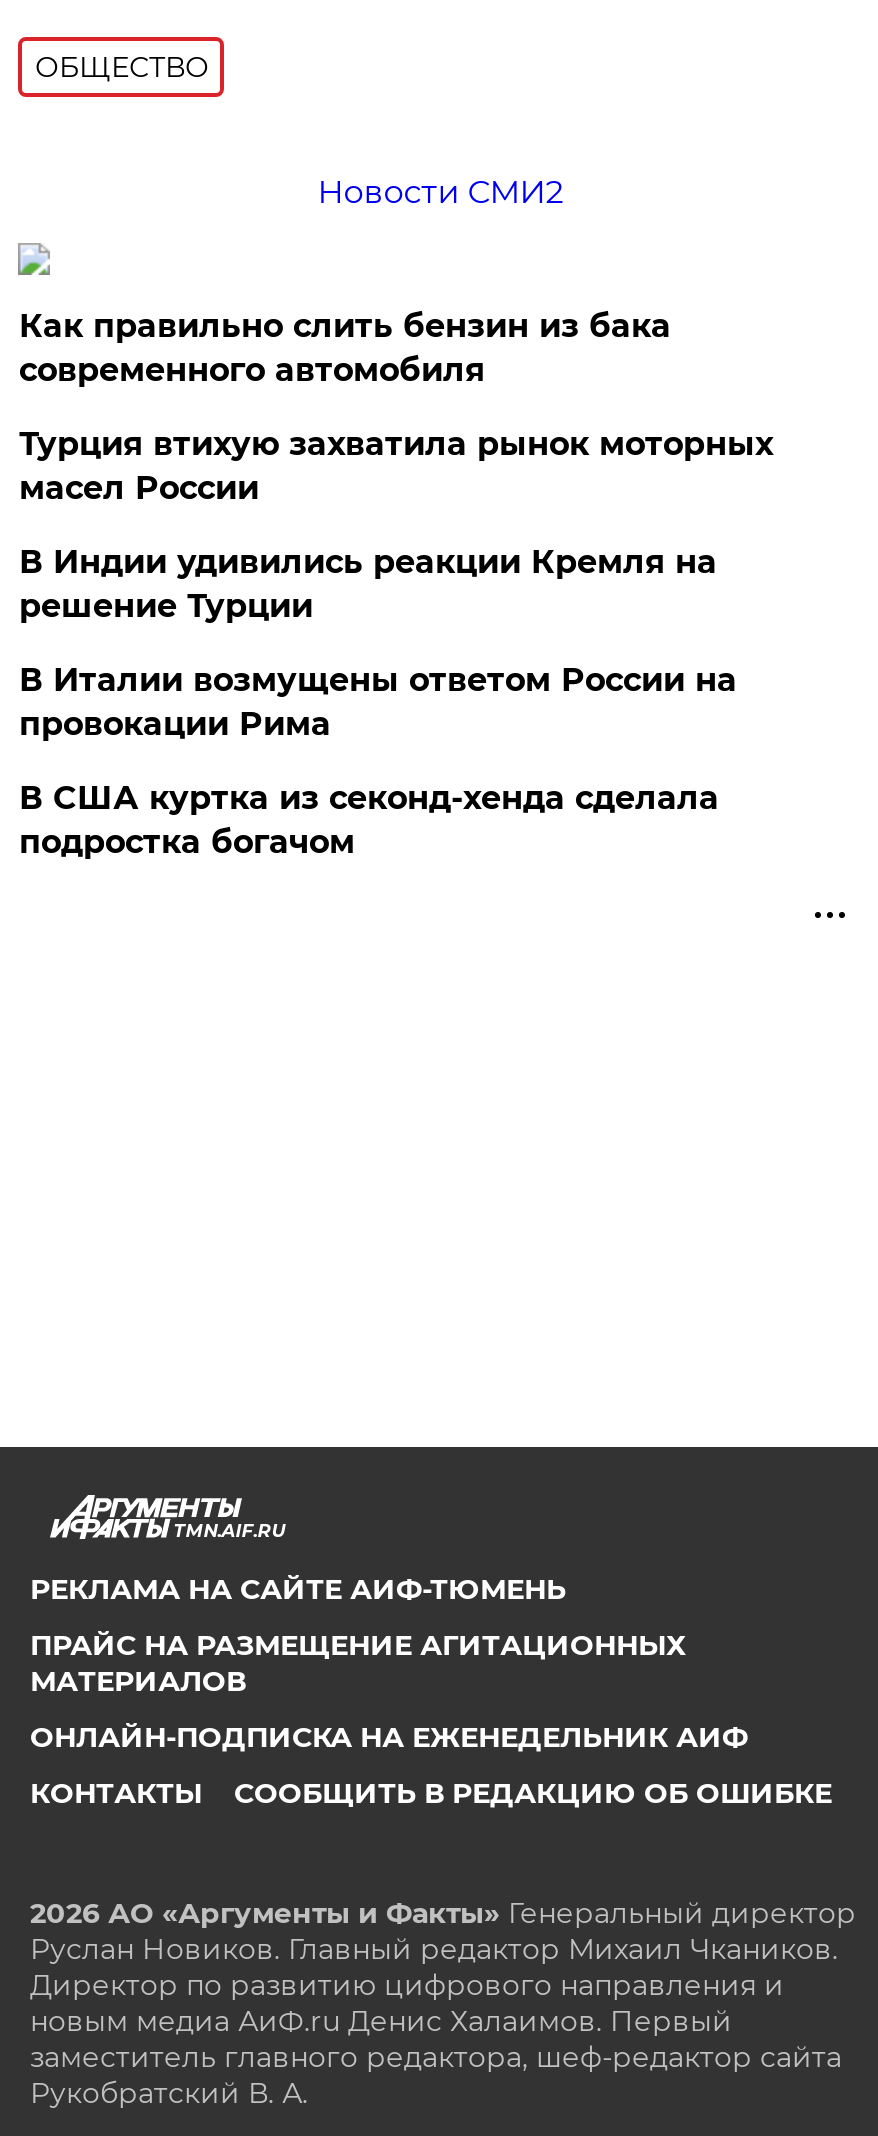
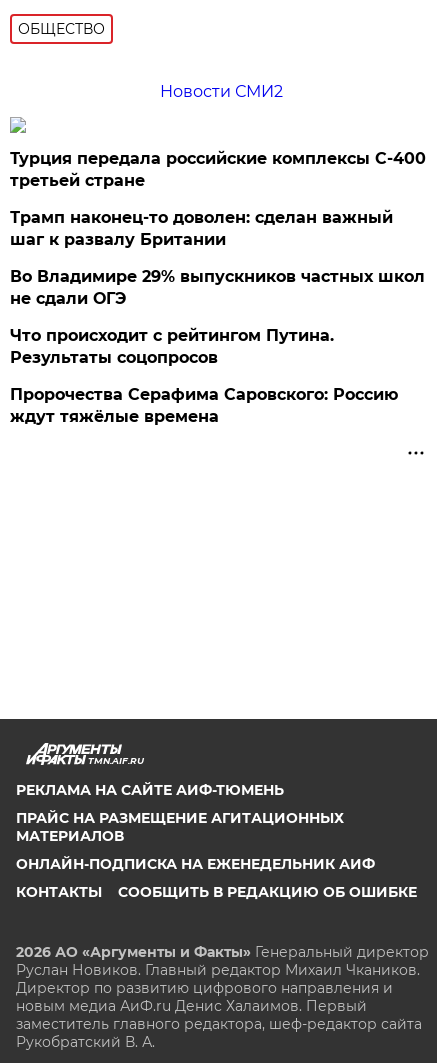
[19,308,671,390] Как правильно слить бензин из бака | современного автомобиля -> [10,149,426,190] Турция передала российские комплексы С-400 | третьей стране
[19,426,773,508] Турция втихую захватила рынок моторных | масел России -> [10,208,393,249] Трамп наконец-то доволен: сделан важный | шаг к развалу Британии
[19,544,717,626] В Индии удивились реакции Кремля на | решение Турции -> [10,267,425,308] Во Владимире 29% выпускников частных школ | не сдали ОГЭ
[19,662,737,744] В Италии возмущены ответом России на | провокации Рима -> [10,326,334,367] Что происходит с рейтингом Путина. | Результаты соцопросов
[19,780,719,862] В США куртка из секонд-хенда сделала | подростка богачом -> [10,385,398,426] Пророчества Серафима Саровского: Россию | ждут тяжёлые времена

